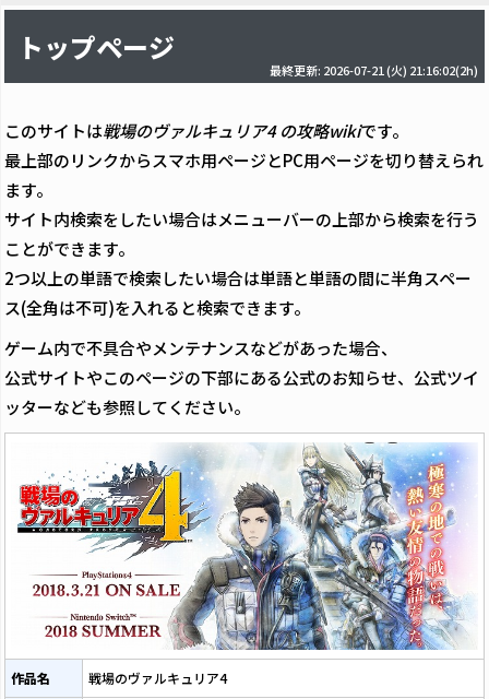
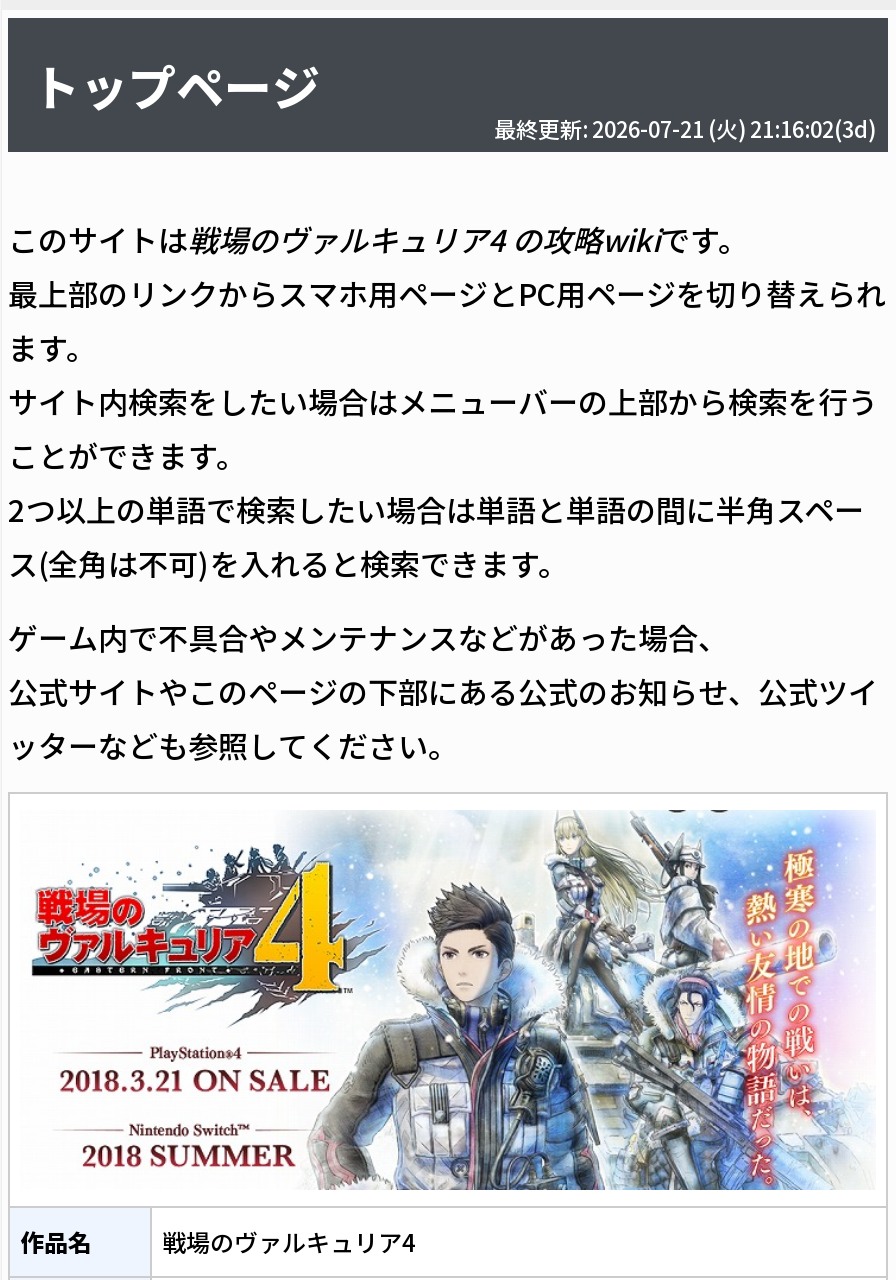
[270,61,478,79] 最終更新: 2026-07-21 (火) 21:16:02(2h) -> [494,112,876,144] 最終更新: 2026-07-21 (火) 21:16:02(3d)

